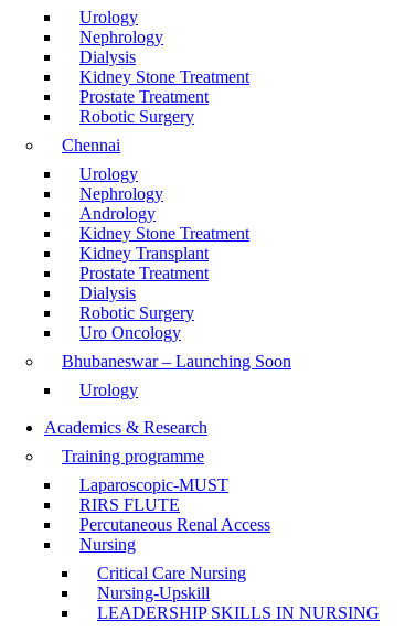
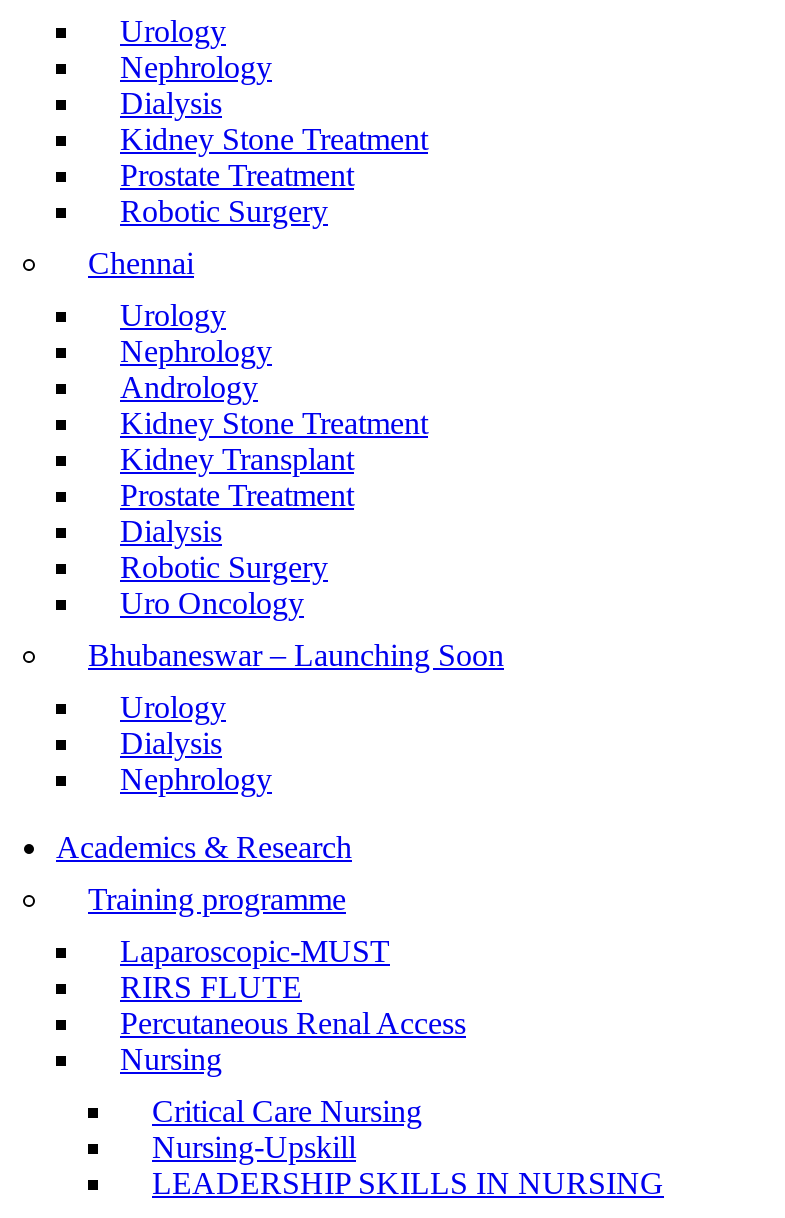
none -> [120,725,272,795] Dialysis | Nephrology

